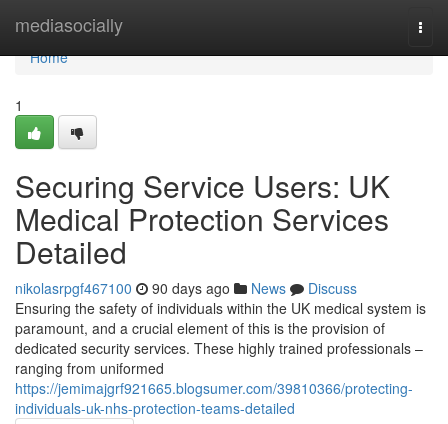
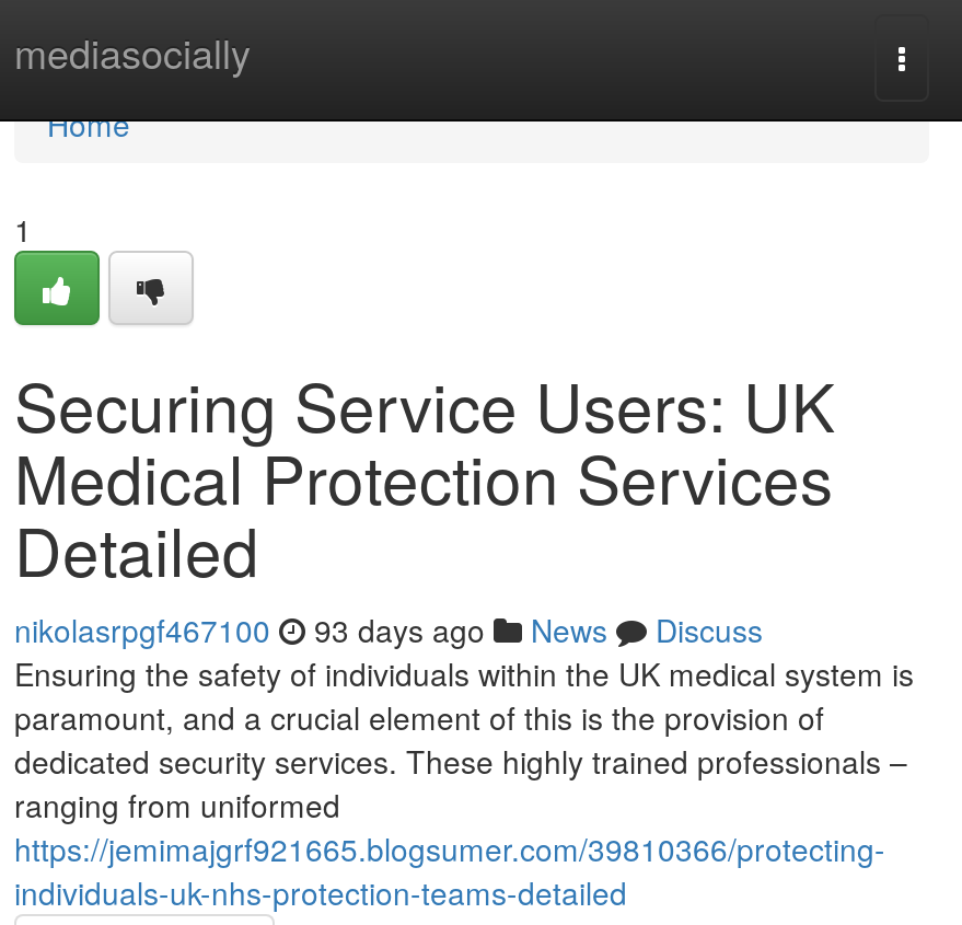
[15,278,357,298] nikolasrpgf467100 90 days ago News Discuss -> [14,608,763,651] nikolasrpgf467100 93 days ago News Discuss

